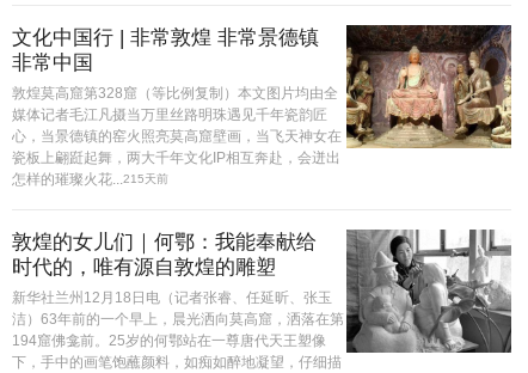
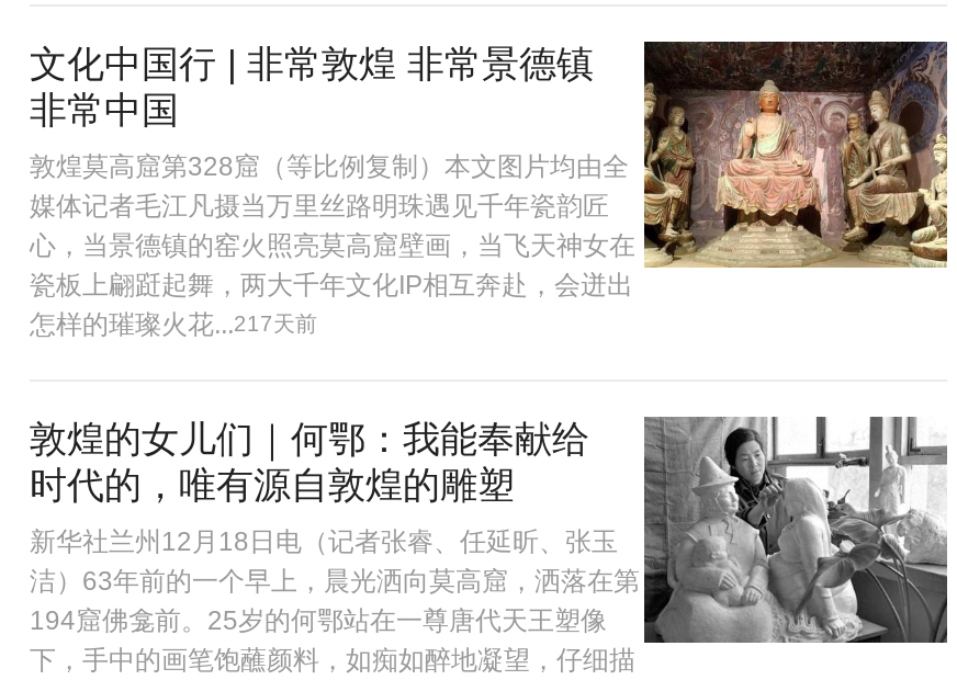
[12,170,168,187] 怎样的璀璨火花...215天前 -> [30,308,317,339] 怎样的璀璨火花...217天前

